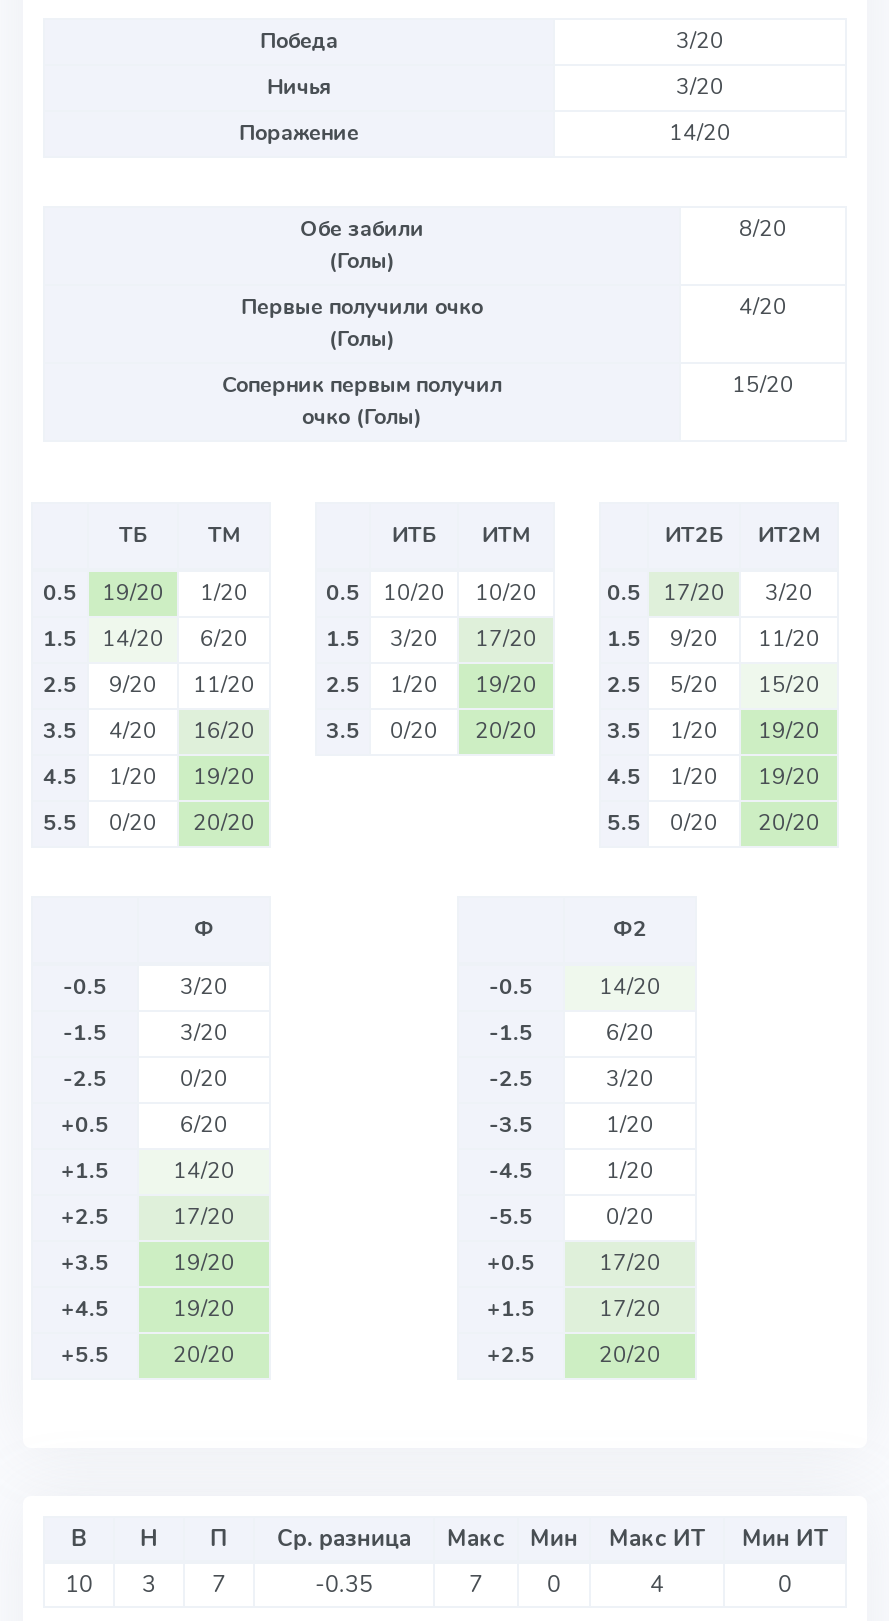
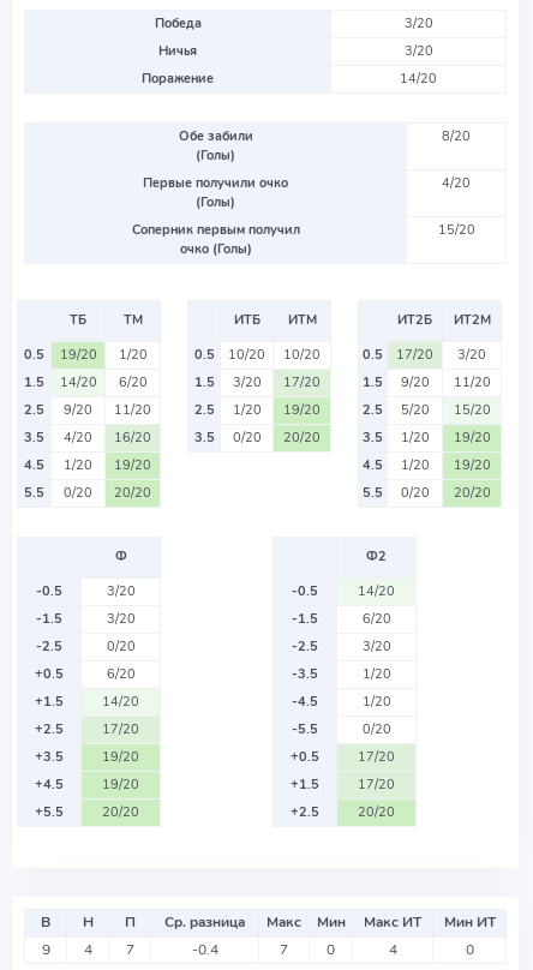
[65,1569,93,1601] 10 -> [41,940,50,960] 9
[142,1569,156,1601] 3 -> [83,940,92,960] 4
[315,1569,373,1601] -0.35 -> [191,940,218,960] -0.4

